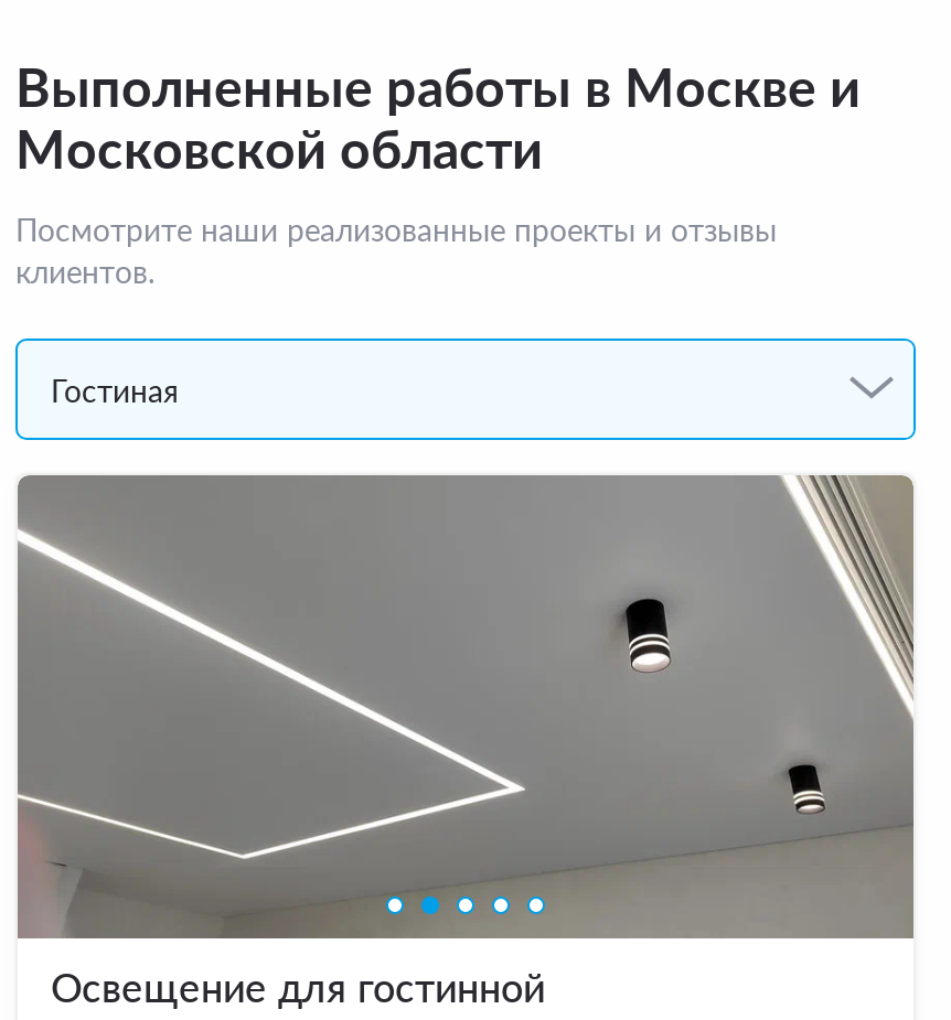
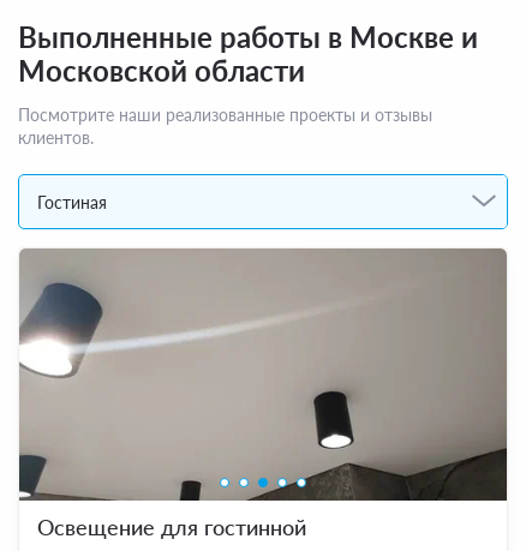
[15,475,916,941] [image] -> [18,247,508,502] [image]

